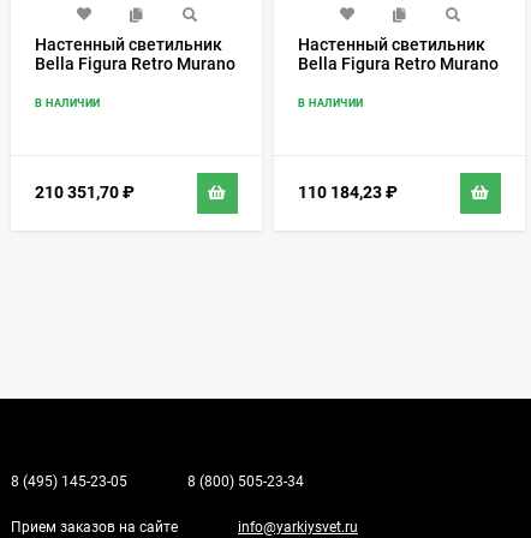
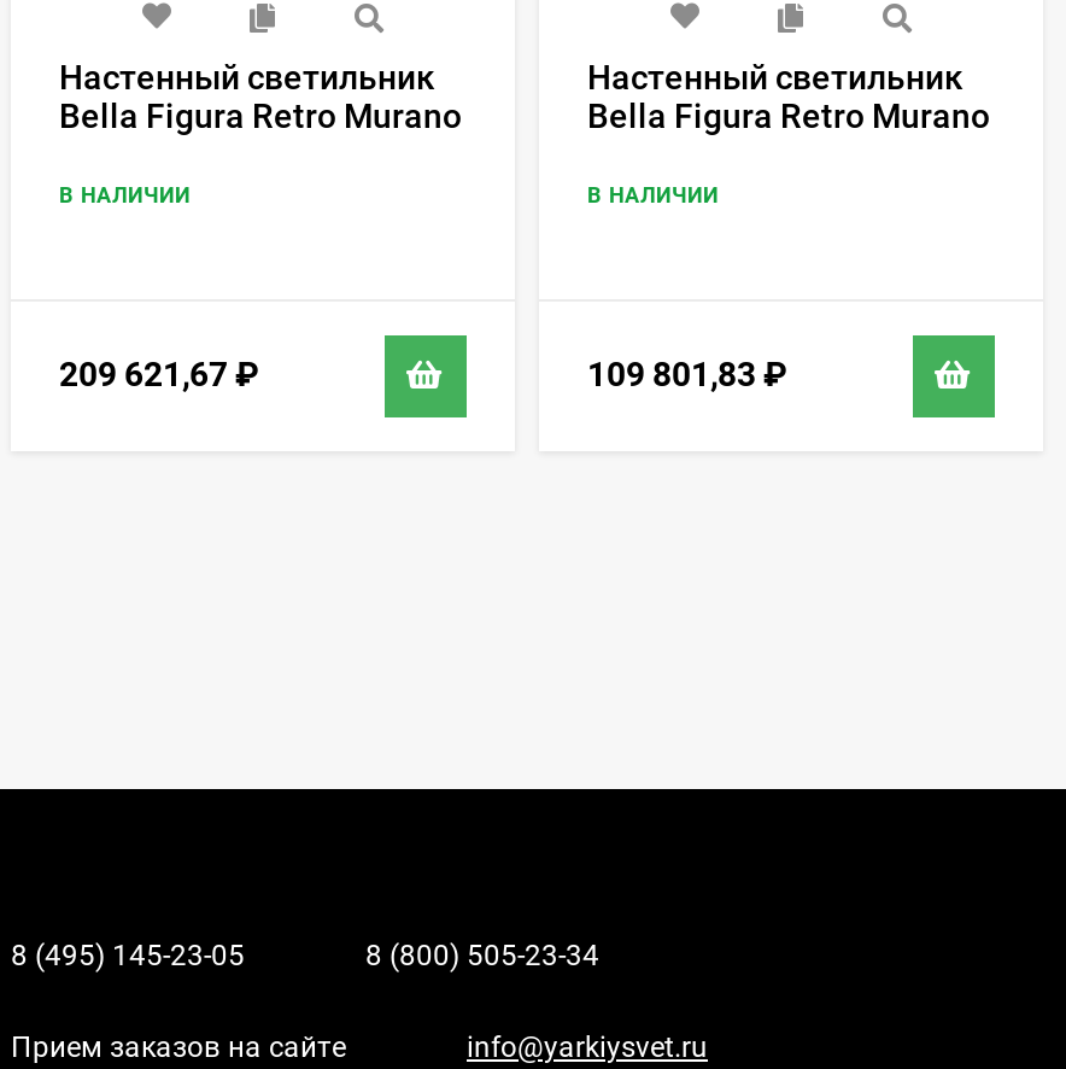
[35,183,135,202] 210 351,70 ₽ -> [59,355,259,394] 209 621,67 ₽
[298,183,398,202] 110 184,23 ₽ -> [587,355,787,394] 109 801,83 ₽

